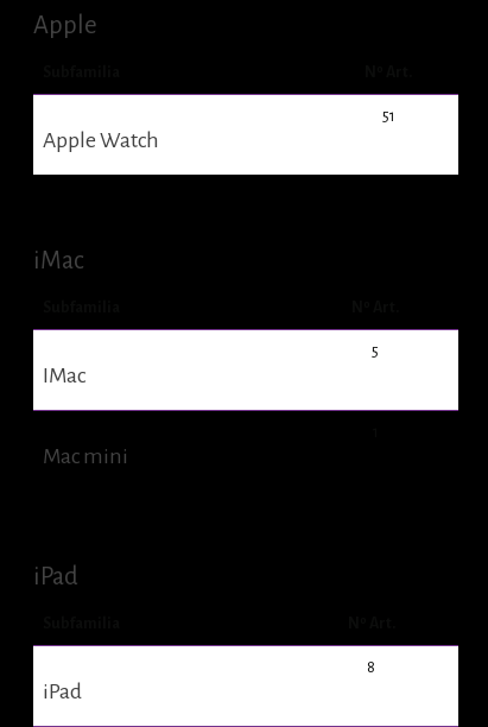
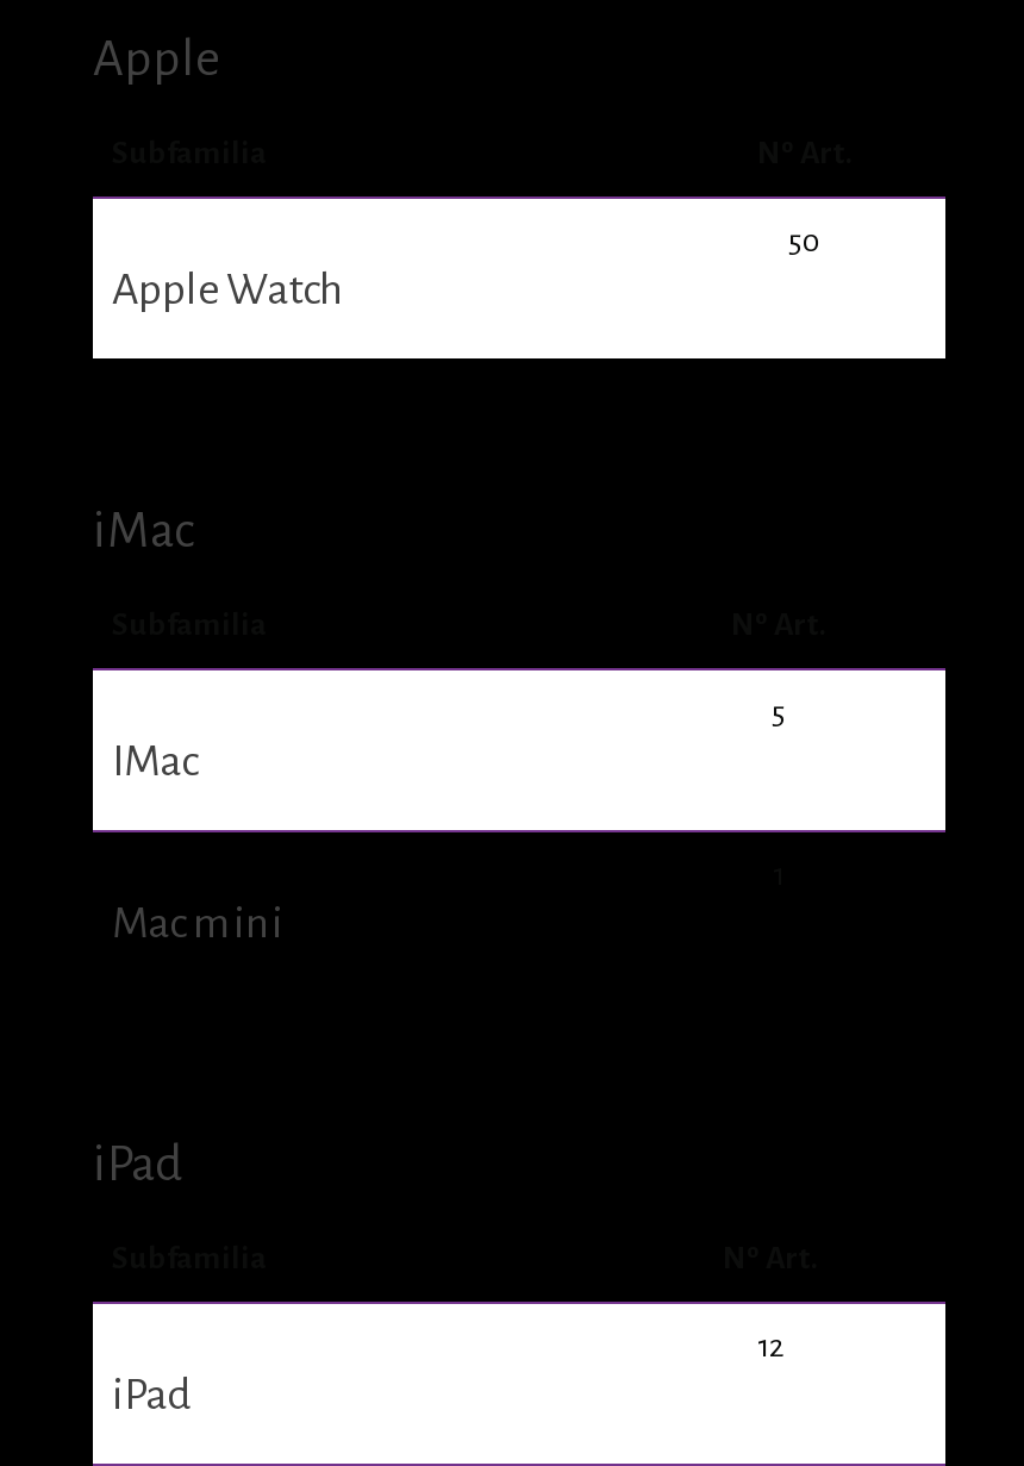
[382,108,395,125] 51 -> [788,225,822,258] 50
[367,659,375,676] 8 -> [757,1330,783,1364] 12

